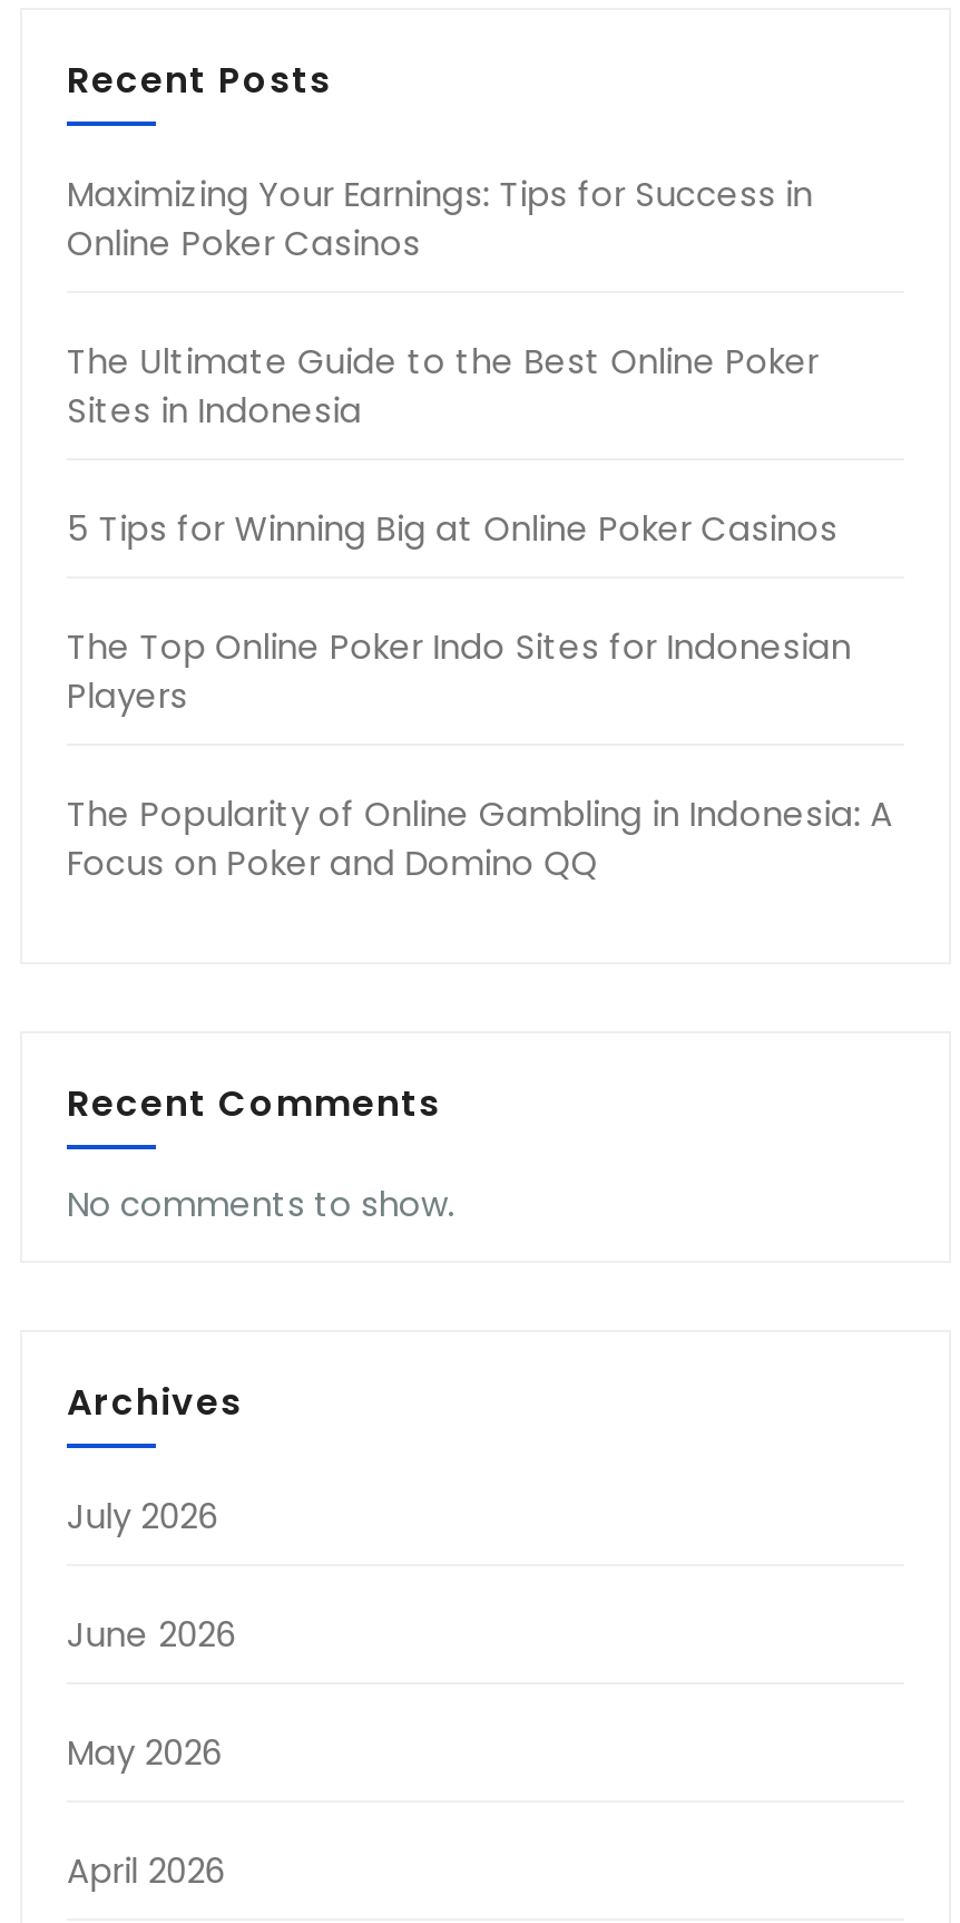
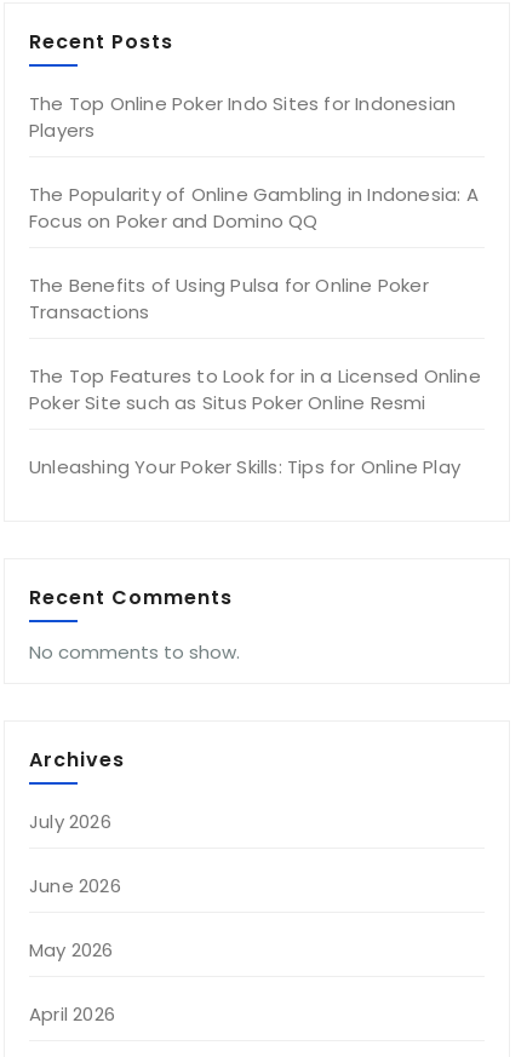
[67,171,838,552] Maximizing Your Earnings: Tips for Success in | Online Poker Casinos | The Ultimate Guide to the Best Online Poker | Sites in Indonesia | 5 Tips for Winning Big at Online Poker Casinos -> none
moved [67,623,893,886] -> [29,91,478,234]: The Top Online Poker Indo Sites for Indonesian | Players | The Popularity of Online Gambling in Indonesia: A | Focus on Poker and Domino QQ
none -> [29,272,481,479] The Benefits of Using Pulsa for Online Poker | Transactions | The Top Features to Look for in a Licensed Online | Poker Site such as Situs Poker Online Resmi | Unleashing Your Poker Skills: Tips for Online Play

